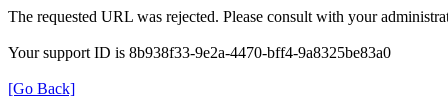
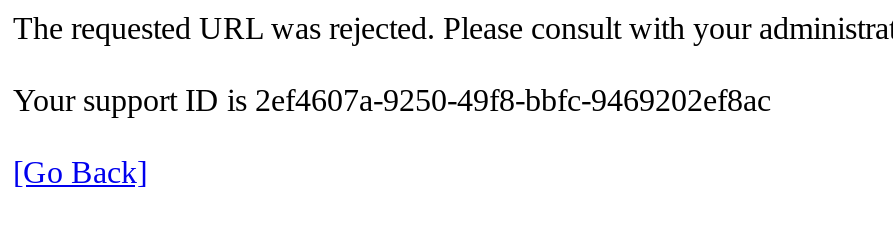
[8,44,391,61] Your support ID is 8b938f33-9e2a-4470-bff4-9a8325be83a0 -> [13,83,771,117] Your support ID is 2ef4607a-9250-49f8-bbfc-9469202ef8ac

